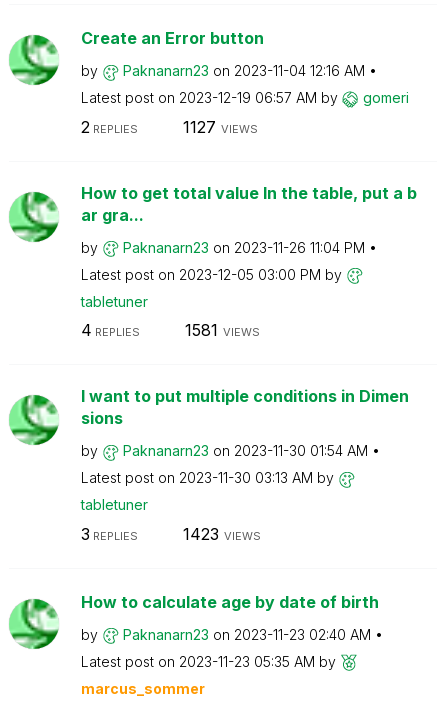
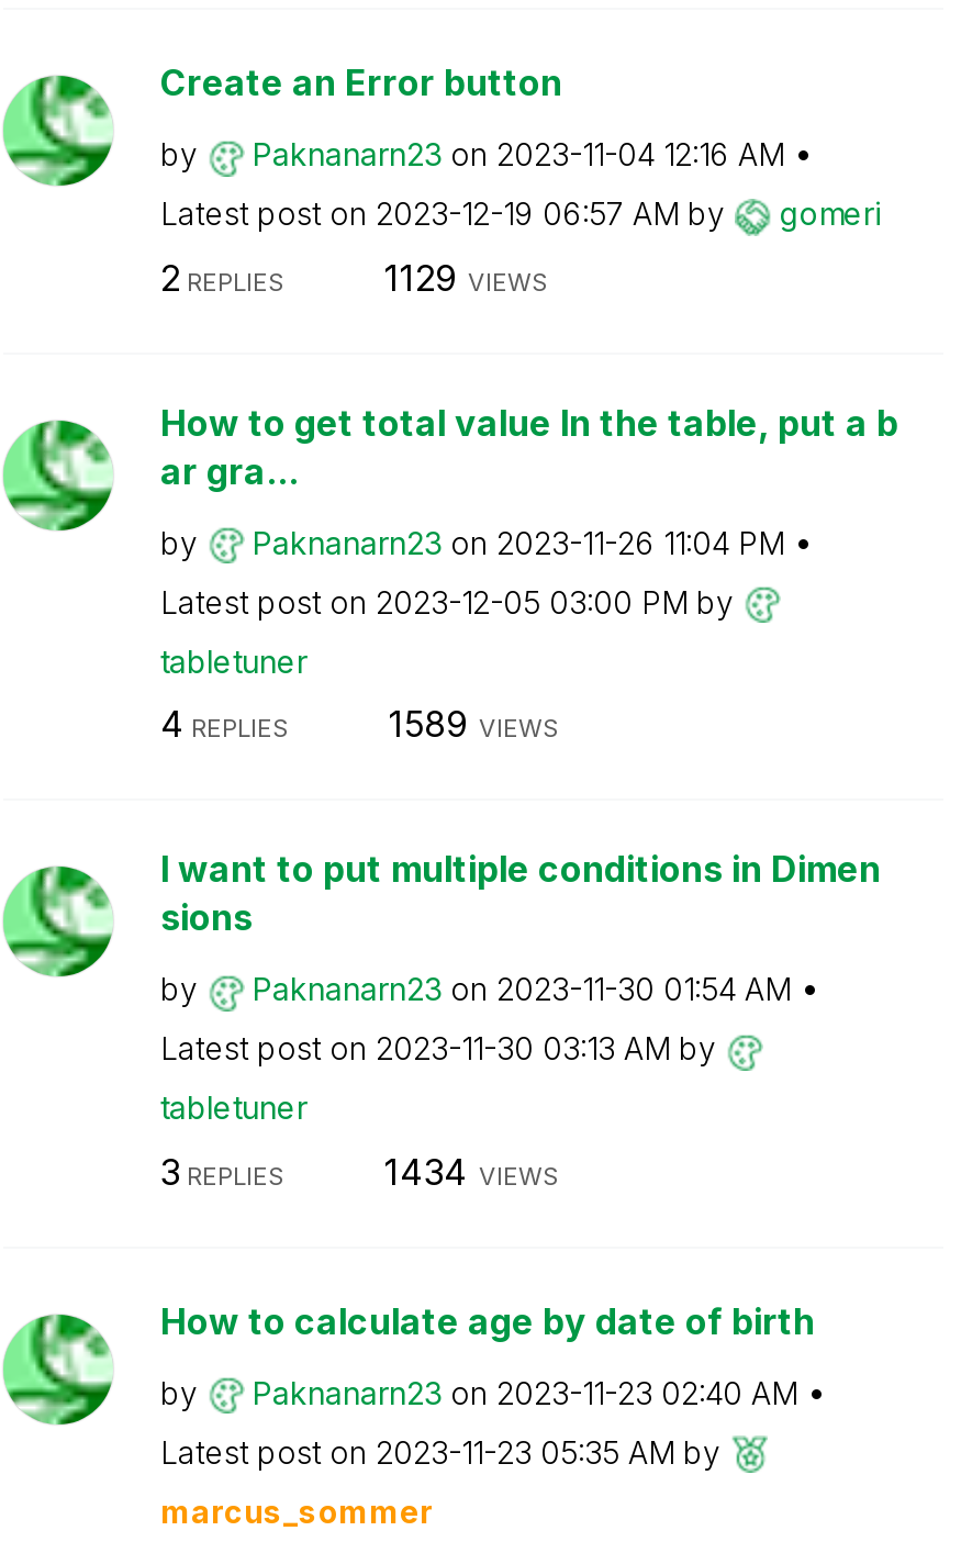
[182,116,257,136] 1127 VIEWS -> [384,255,549,299] 1129 VIEWS
[184,320,259,340] 1581 VIEWS -> [389,702,560,746] 1589 VIEWS
[182,523,260,543] 1423 VIEWS -> [384,1149,560,1193] 1434 VIEWS

